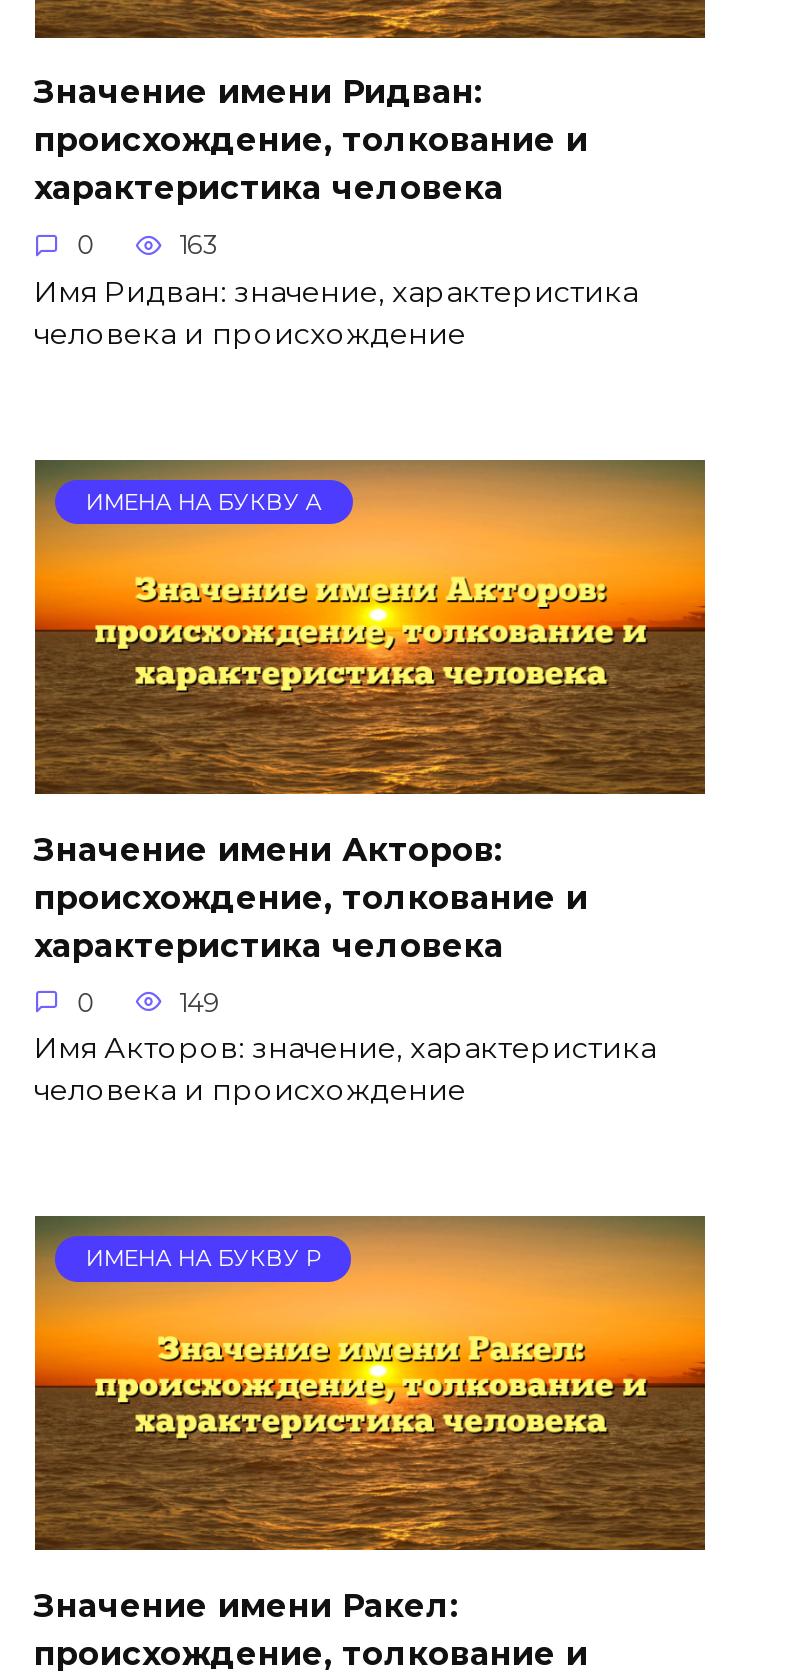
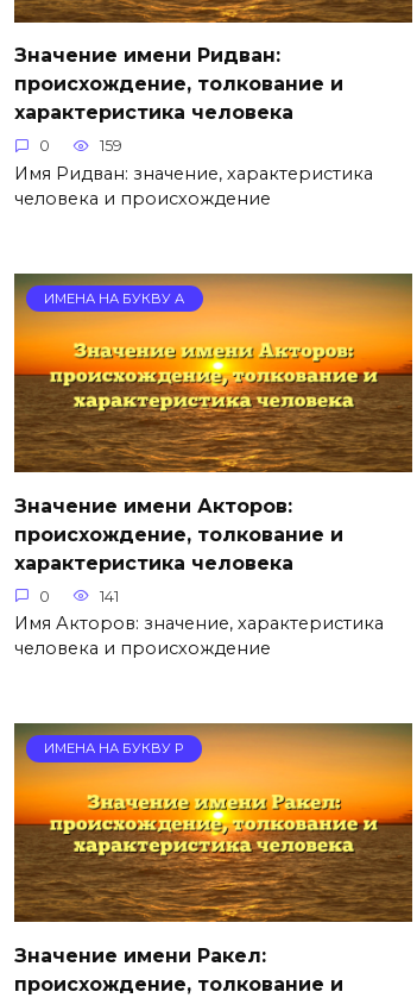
[179,231,219,261] 163 -> [100,137,122,155] 159
[179,987,219,1017] 149 -> [100,587,119,605] 141

